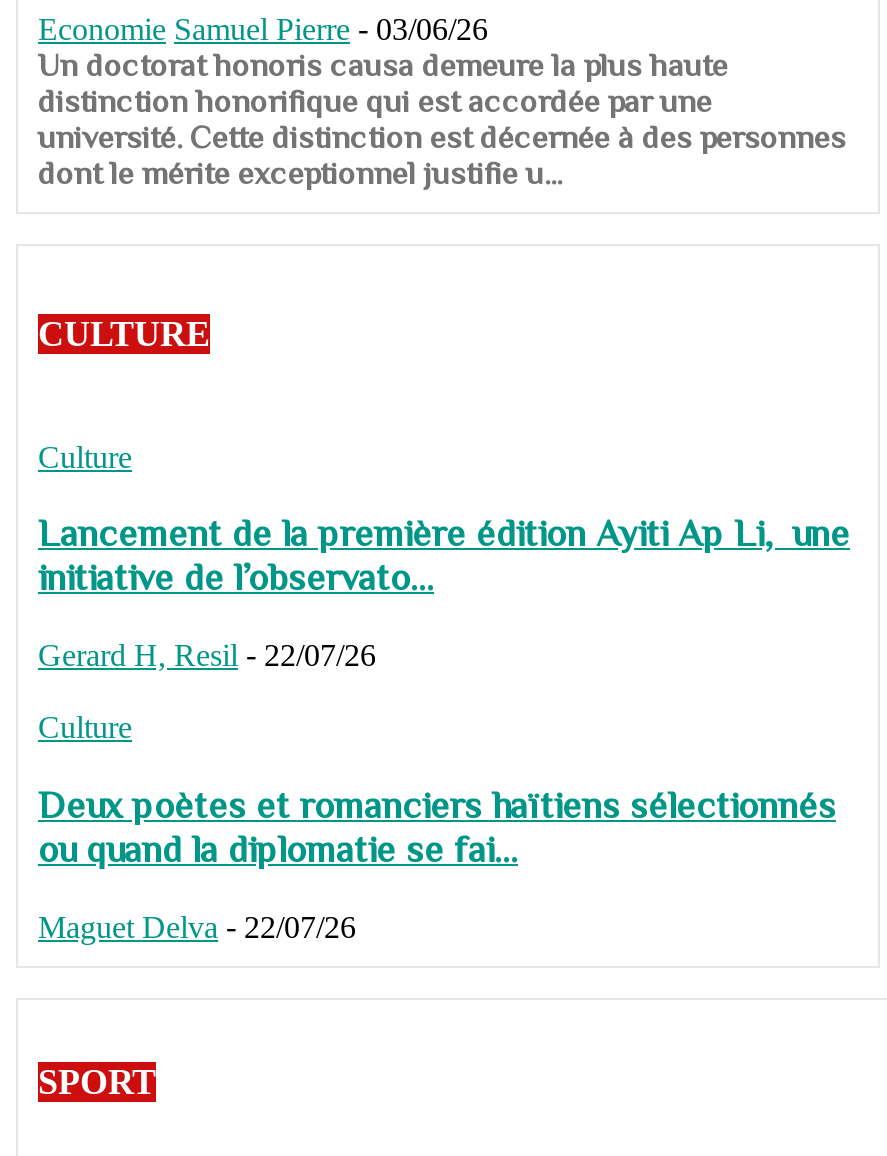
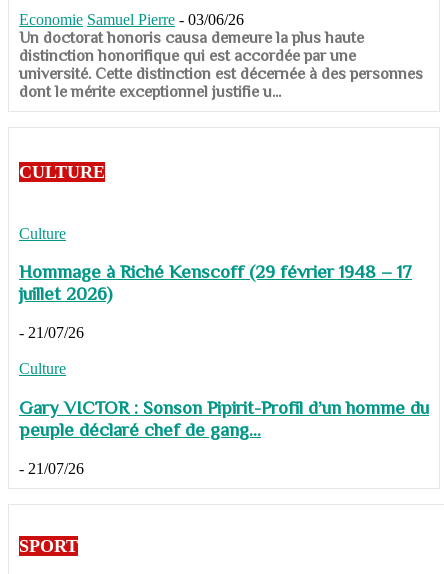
[38,513,850,599] Lancement de la première édition Ayiti Ap Li, une | initiative de l’observato... -> [19,261,412,304] Hommage à Riché Kenscoff (29 février 1948 – 17 | juillet 2026)
[38,638,376,672] Gerard H, Resil - 22/07/26 -> [19,324,84,341] - 21/07/26
[38,784,836,870] Deux poètes et romanciers haïtiens sélectionnés | ou quand la diplomatie se fai... -> [19,397,429,440] Gary VICTOR : Sonson Pipirit-Profil d’un homme du | peuple déclaré chef de gang...
[38,909,356,943] Maguet Delva - 22/07/26 -> [19,460,84,477] - 21/07/26

